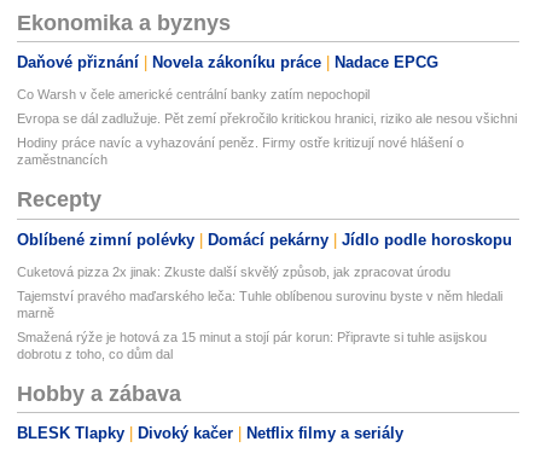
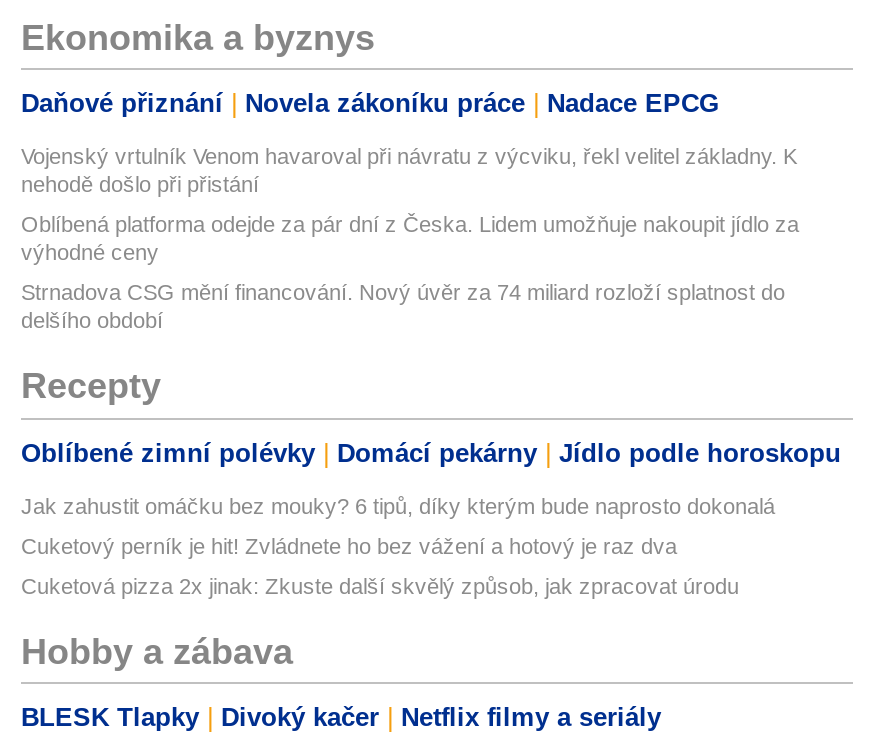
[17,87,370,101] Co Warsh v čele americké centrální banky zatím nepochopil -> [21,144,797,196] Vojenský vrtulník Venom havaroval při návratu z výcviku, řekl velitel základny. K | nehodě došlo při přistání
[17,111,517,126] Evropa se dál zadlužuje. Pět zemí překročilo kritickou hranici, riziko ale nesou všichni -> [21,212,799,264] Oblíbená platforma odejde za pár dní z Česka. Lidem umožňuje nakoupit jídlo za | výhodné ceny
[17,135,464,167] Hodiny práce navíc a vyhazování peněz. Firmy ostře kritizují nové hlášení o | zaměstnancích -> [21,280,785,332] Strnadova CSG mění financování. Nový úvěr za 74 miliard rozloží splatnost do | delšího období
moved [17,187,512,248] -> [21,366,841,467]: Recepty | Oblíbené zimní polévky | Domácí pekárny | Jídlo podle horoskopu
none -> [21,493,775,557] Jak zahustit omáčku bez mouky? 6 tipů, díky kterým bude naprosto dokonalá | Cuketový perník je hit! Zvládnete ho bez vážení a hotový je raz dva
moved [17,264,450,278] -> [21,573,739,597]: Cuketová pizza 2x jinak: Zkuste další skvělý způsob, jak zpracovat úrodu
[17,288,502,361] Tajemství pravého maďarského leča: Tuhle oblíbenou surovinu byste v něm hledali | marně | Smažená rýže je hotová za 15 minut a stojí pár korun: Připravte si tuhle asijskou | dobrotu z toho, co dům dal -> none

